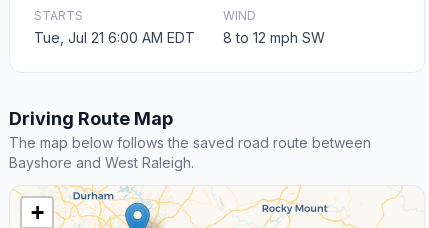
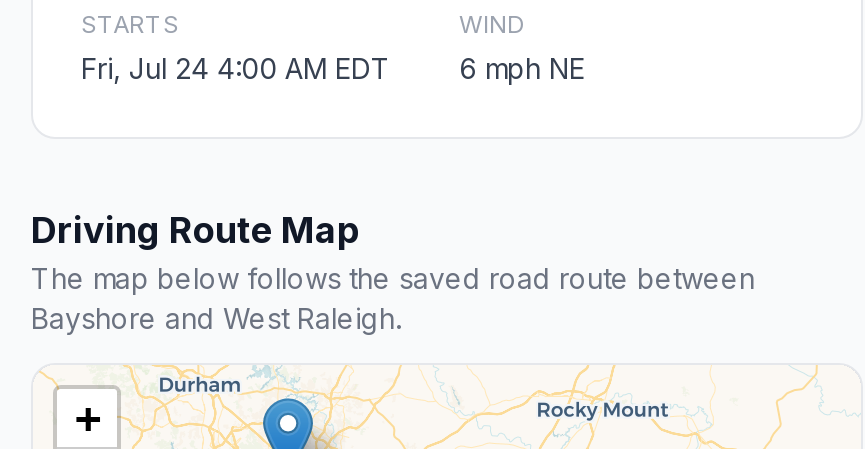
[34,29,195,46] Tue, Jul 21 6:00 AM EDT -> [81,51,391,85] Fri, Jul 24 4:00 AM EDT
[223,29,325,46] 8 to 12 mph SW -> [459,51,585,85] 6 mph NE

